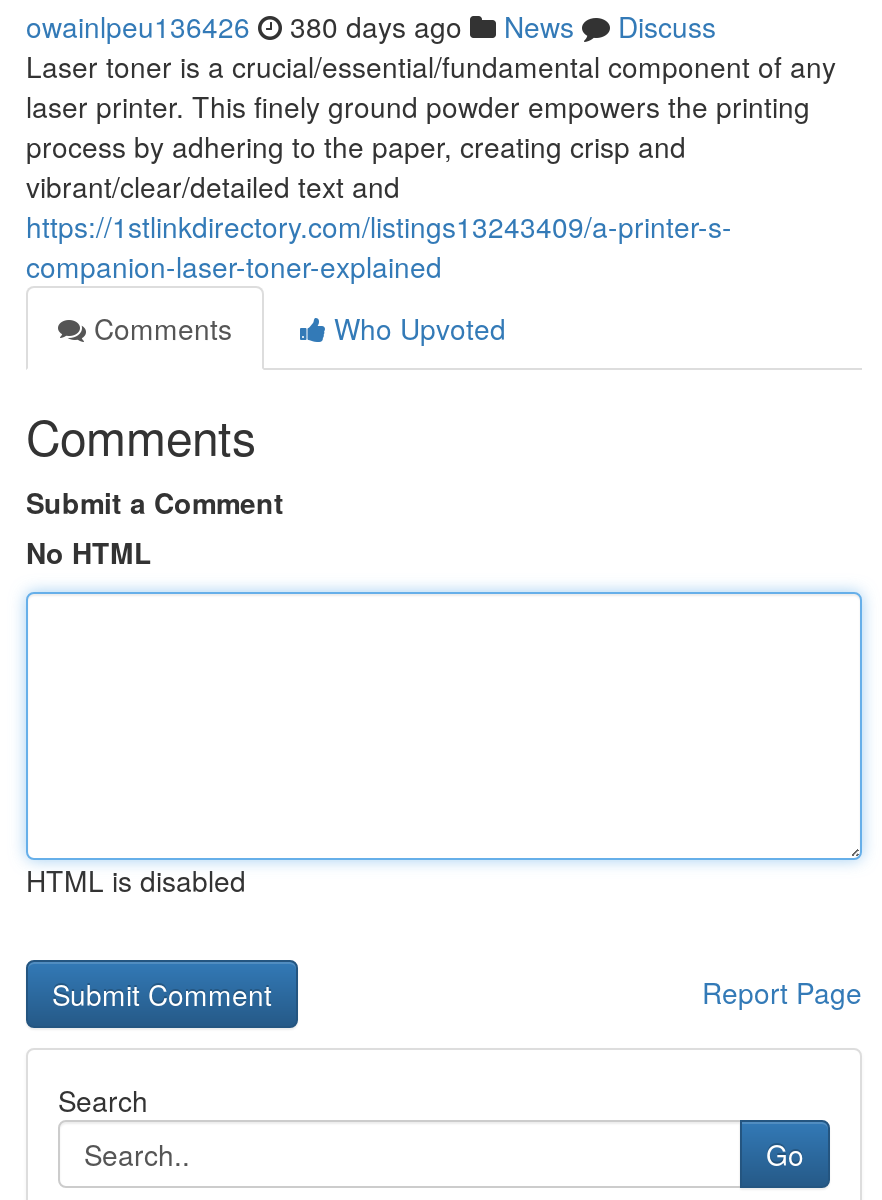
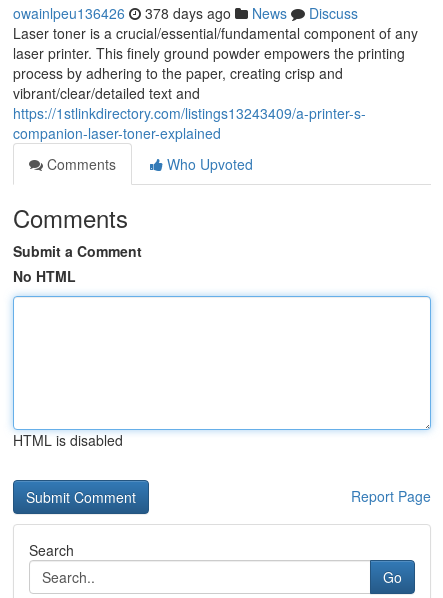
[26,6,716,46] owainlpeu136426 380 days ago News Discuss -> [13,3,358,23] owainlpeu136426 378 days ago News Discuss

